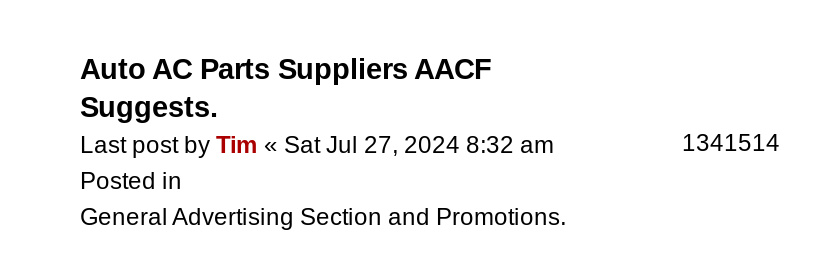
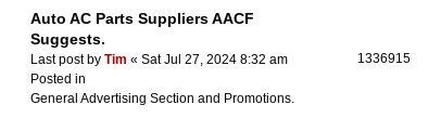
[682,129,780,157] 1341514 -> [357,51,411,66] 1336915

